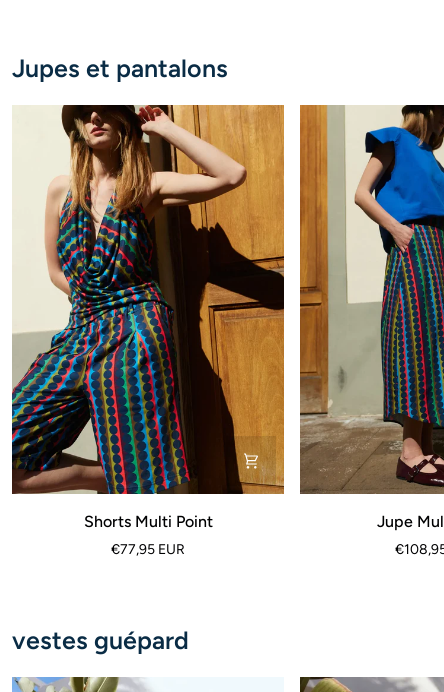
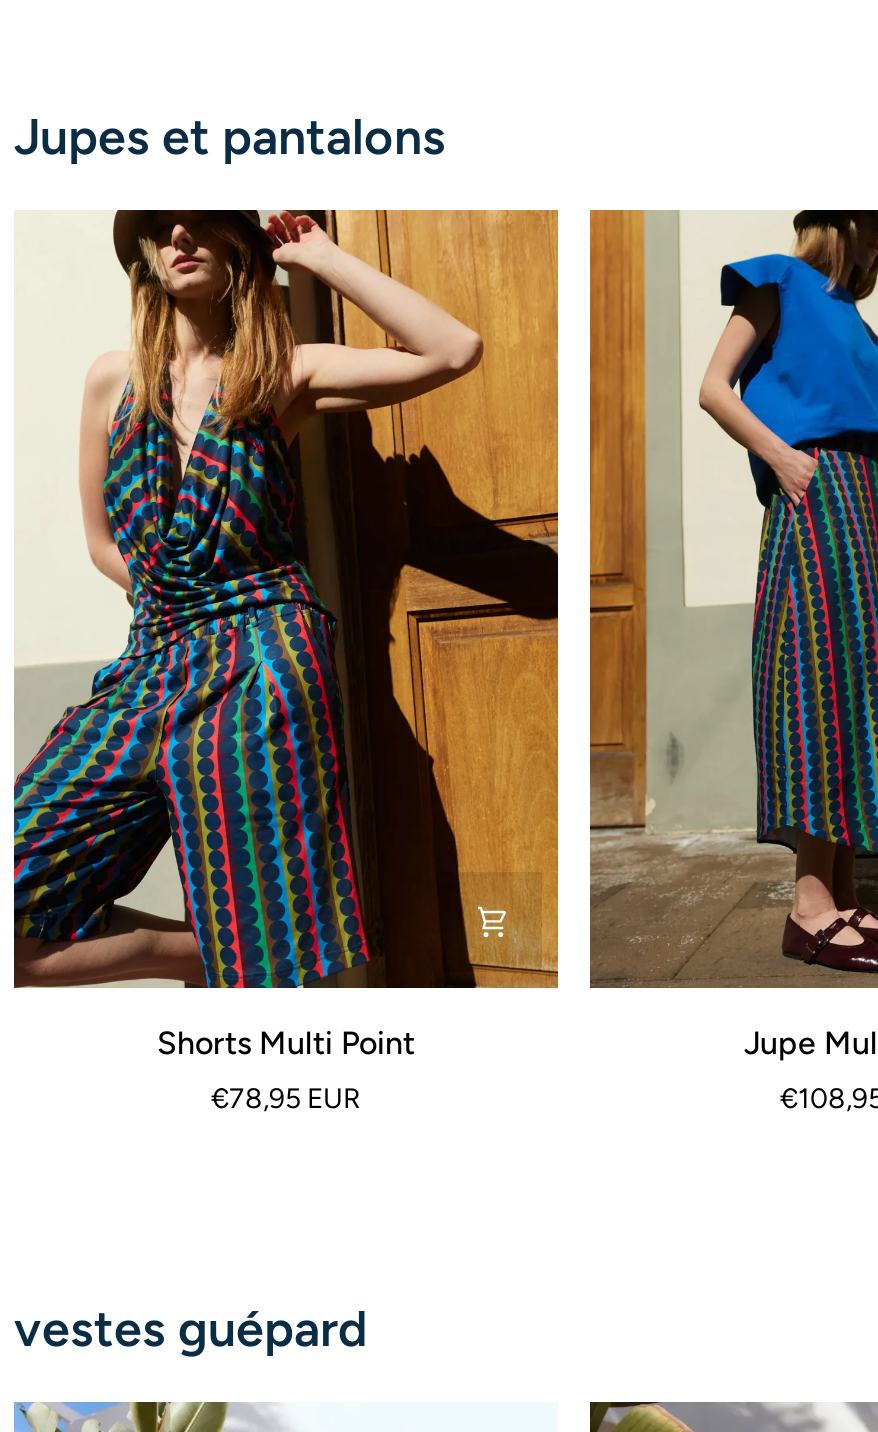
[111,541,185,558] €77,95 EUR -> [211,1081,361,1115] €78,95 EUR

